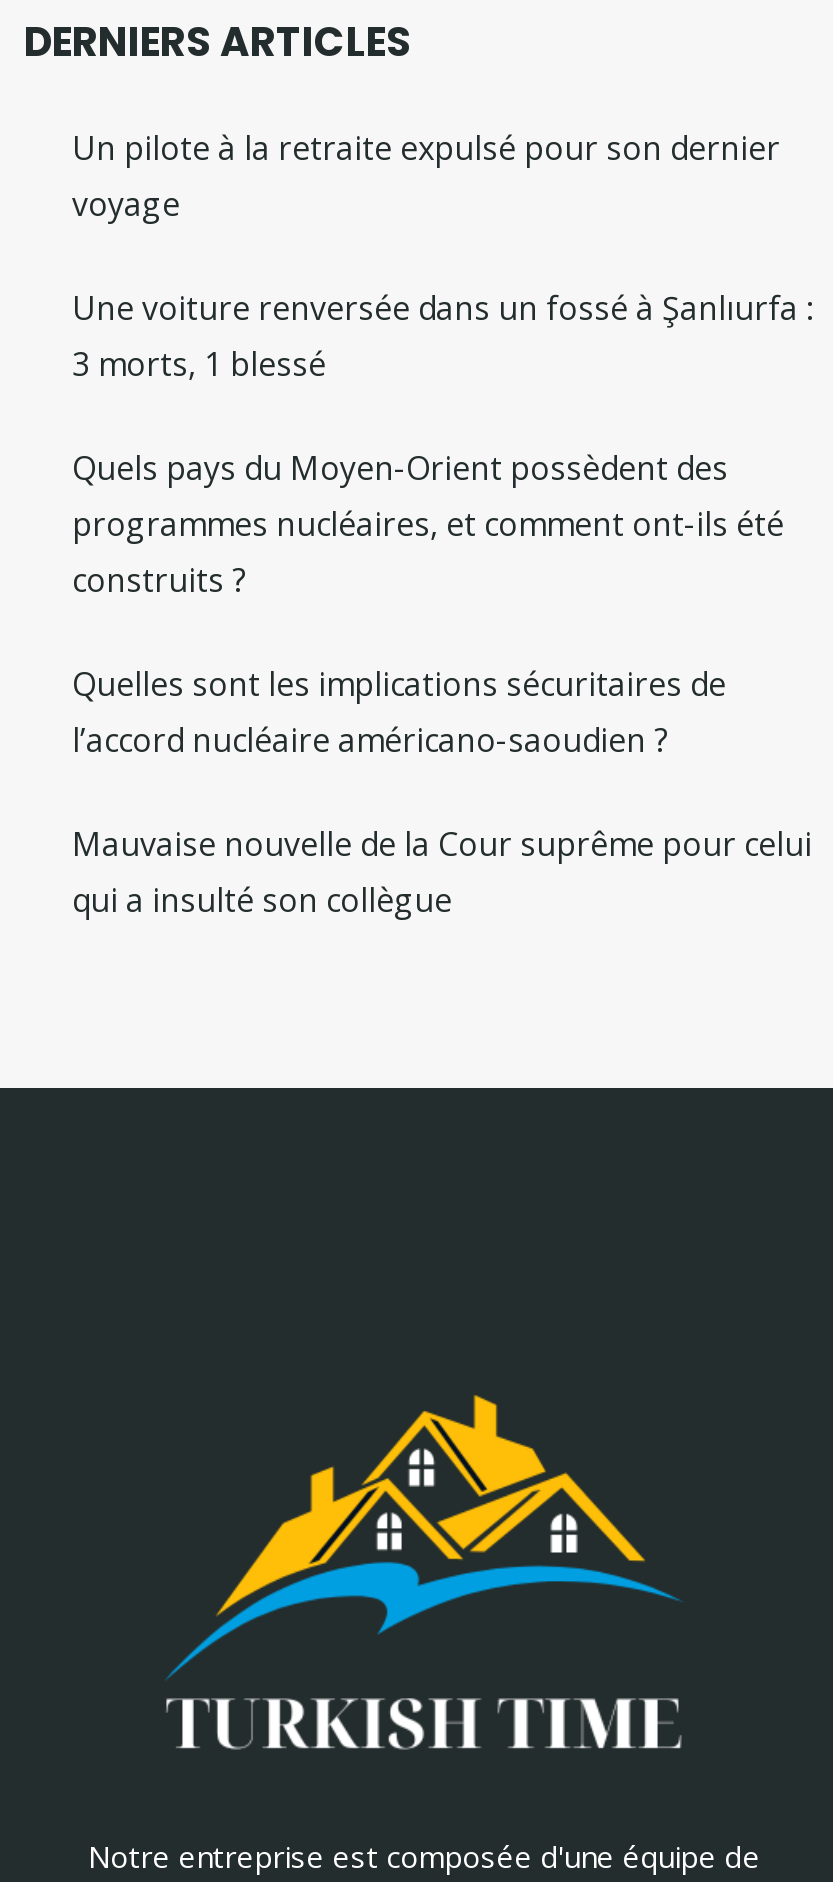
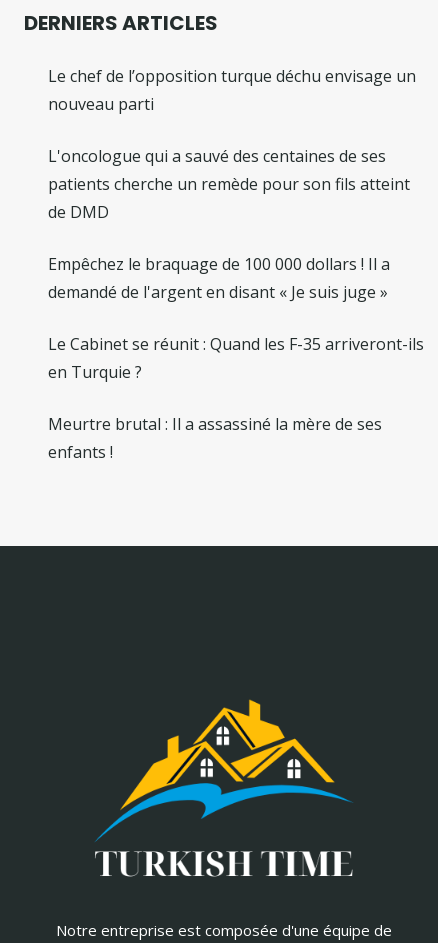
[72,126,780,226] Un pilote à la retraite expulsé pour son dernier | voyage -> [48,65,416,115] Le chef de l’opposition turque déchu envisage un | nouveau parti
[72,286,812,386] Une voiture renversée dans un fossé à Şanlıurfa : | 3 morts, 1 blessé -> [48,145,410,223] L'oncologue qui a sauvé des centaines de ses | patients cherche un remède pour son fils atteint | de DMD
[72,446,784,602] Quels pays du Moyen-Orient possèdent des | programmes nucléaires, et comment ont-ils été | construits ? -> [48,253,390,303] Empêchez le braquage de 100 000 dollars ! Il a | demandé de l'argent en disant « Je suis juge »
[72,662,726,762] Quelles sont les implications sécuritaires de | l’accord nucléaire américano-saoudien ? -> [48,333,424,383] Le Cabinet se réunit : Quand les F-35 arriveront-ils | en Turquie ?
[72,822,812,922] Mauvaise nouvelle de la Cour suprême pour celui | qui a insulté son collègue -> [48,413,382,463] Meurtre brutal : Il a assassiné la mère de ses | enfants !

